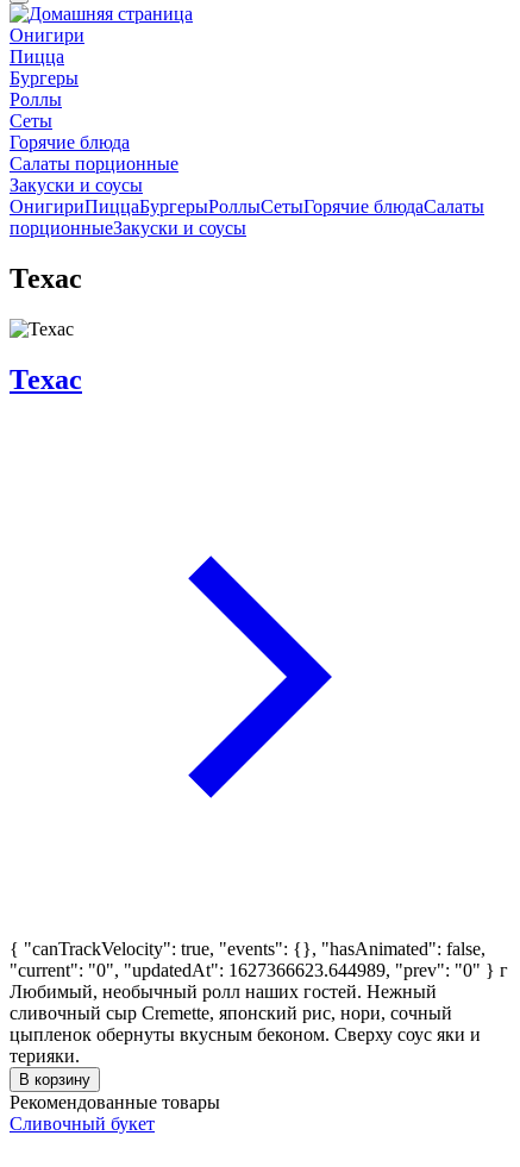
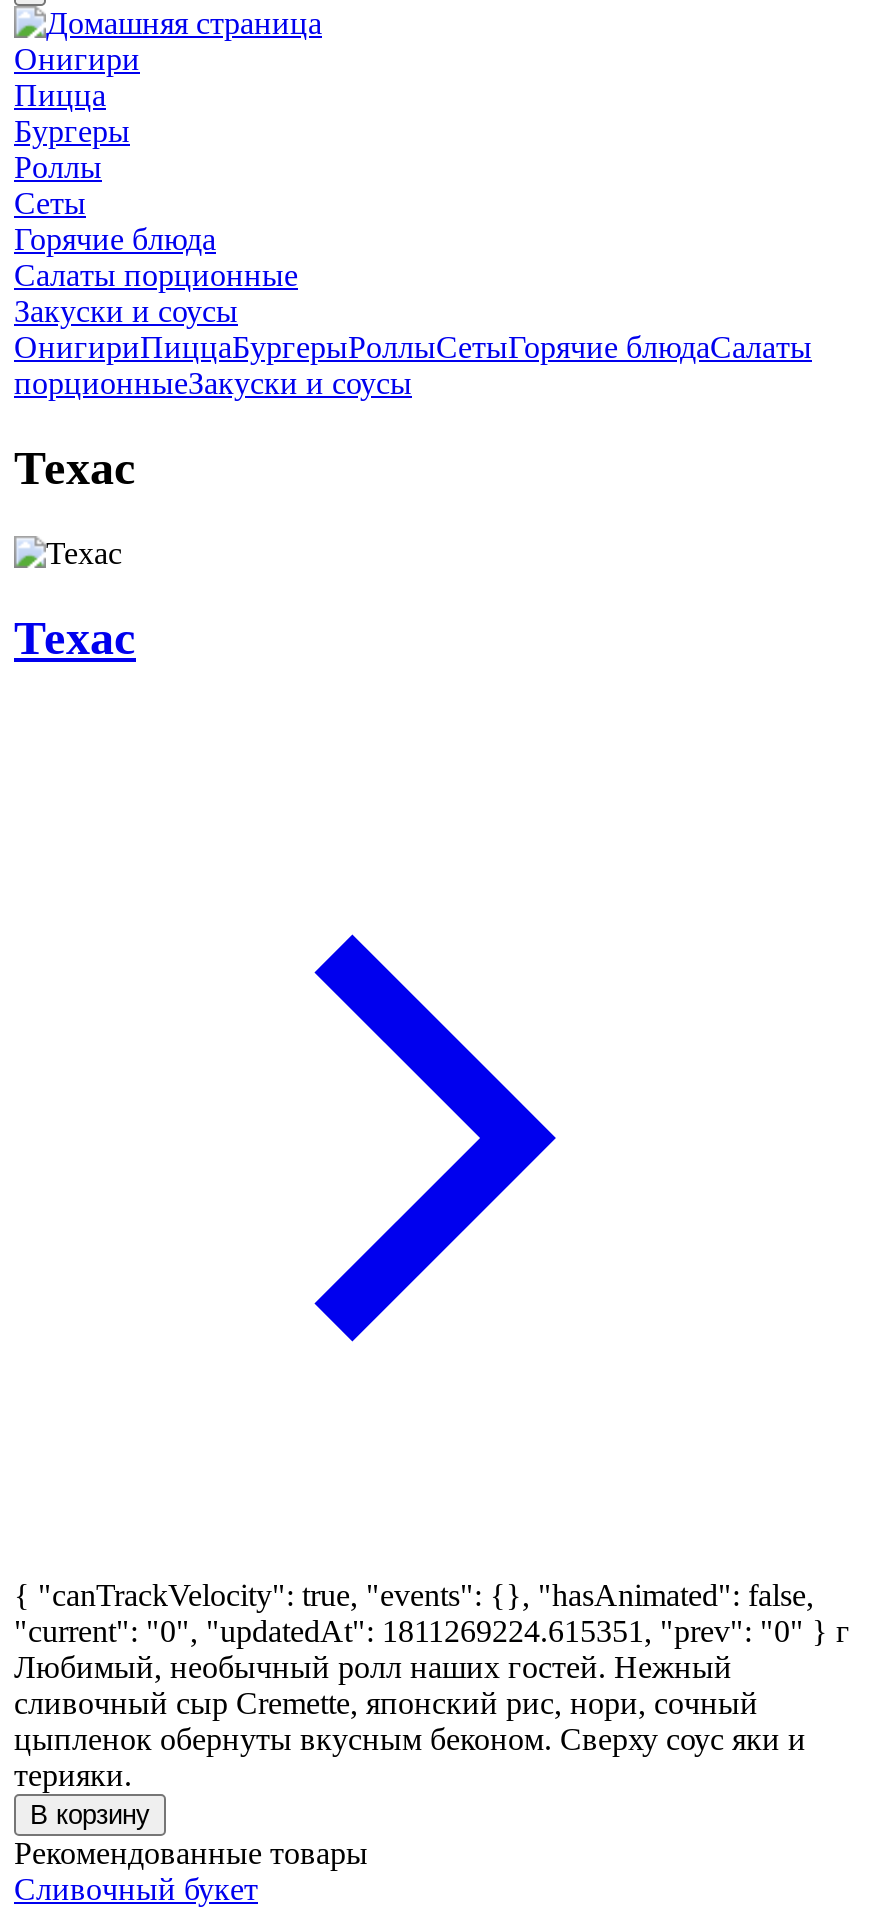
[10,960,508,980] "current": "0", "updatedAt": 1627366623.644989, "prev": "0" } г -> [14,1613,850,1647] "current": "0", "updatedAt": 1811269224.615351, "prev": "0" } г

